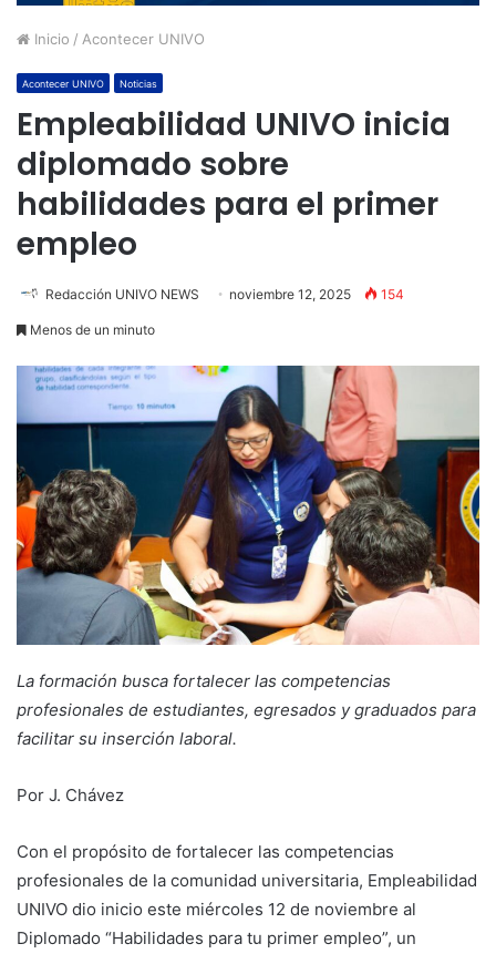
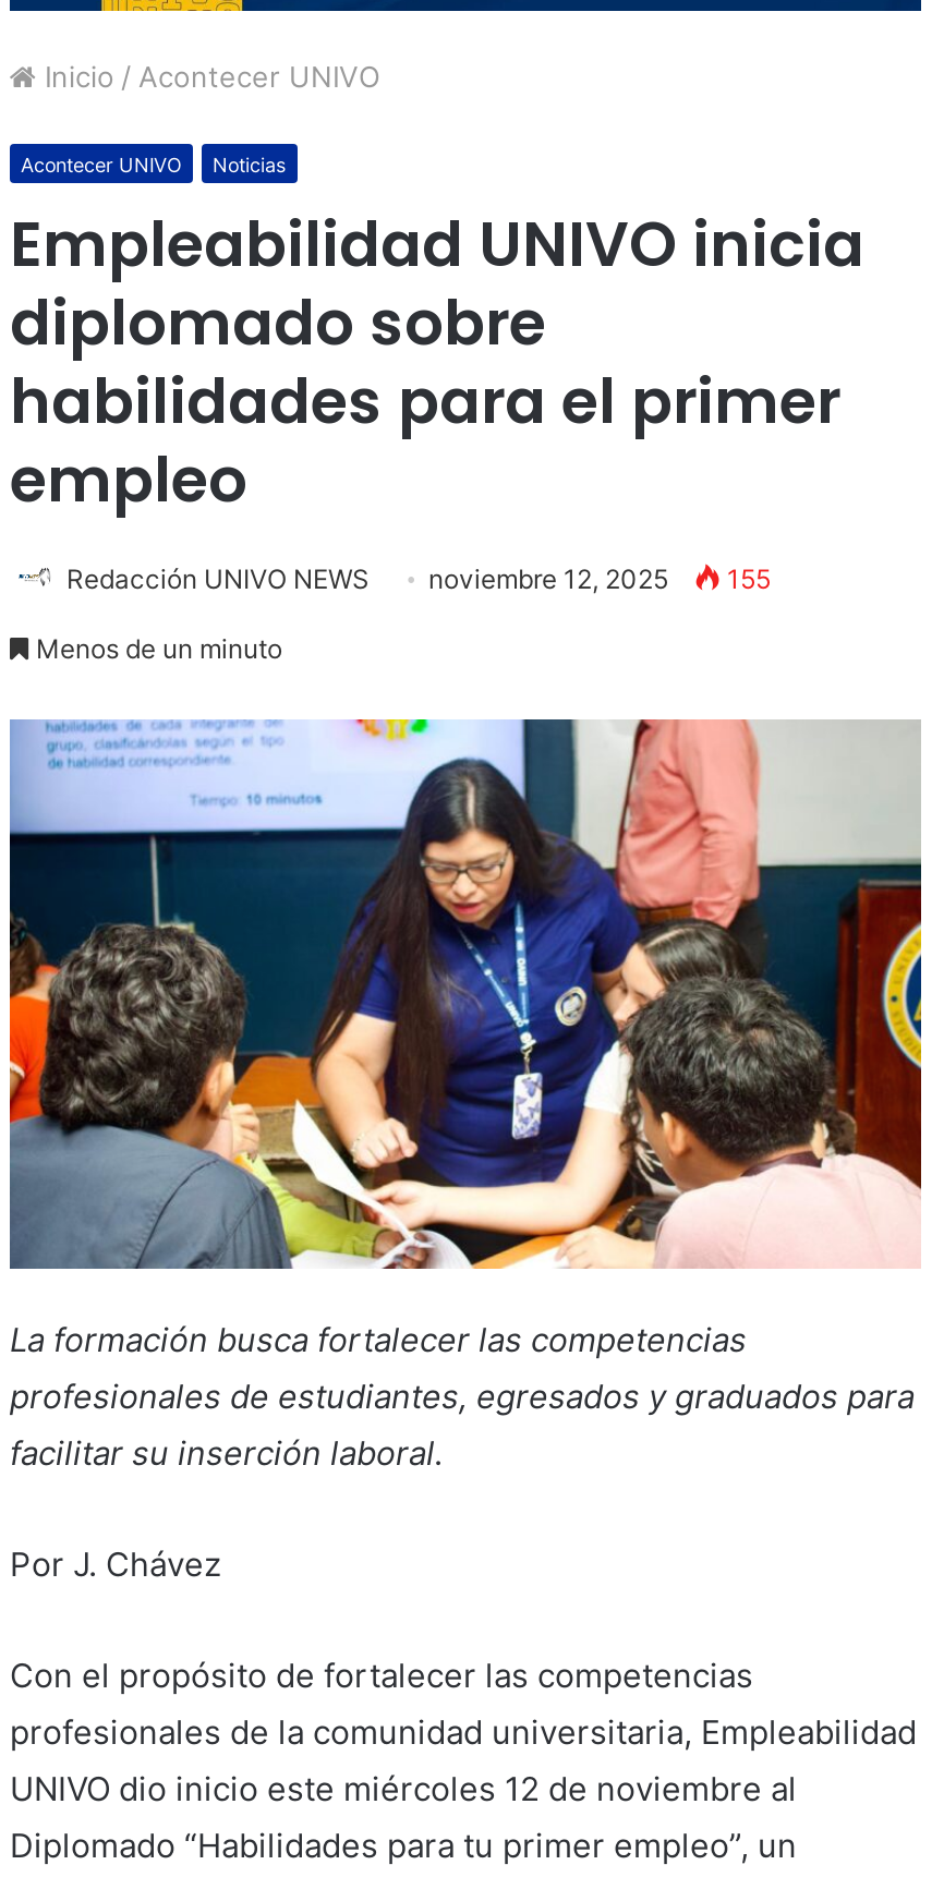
[45,286,404,303] Redacción UNIVO NEWS noviembre 12, 2025 154 -> [66,563,771,596] Redacción UNIVO NEWS noviembre 12, 2025 155

